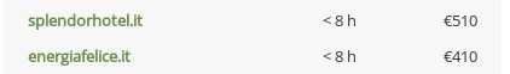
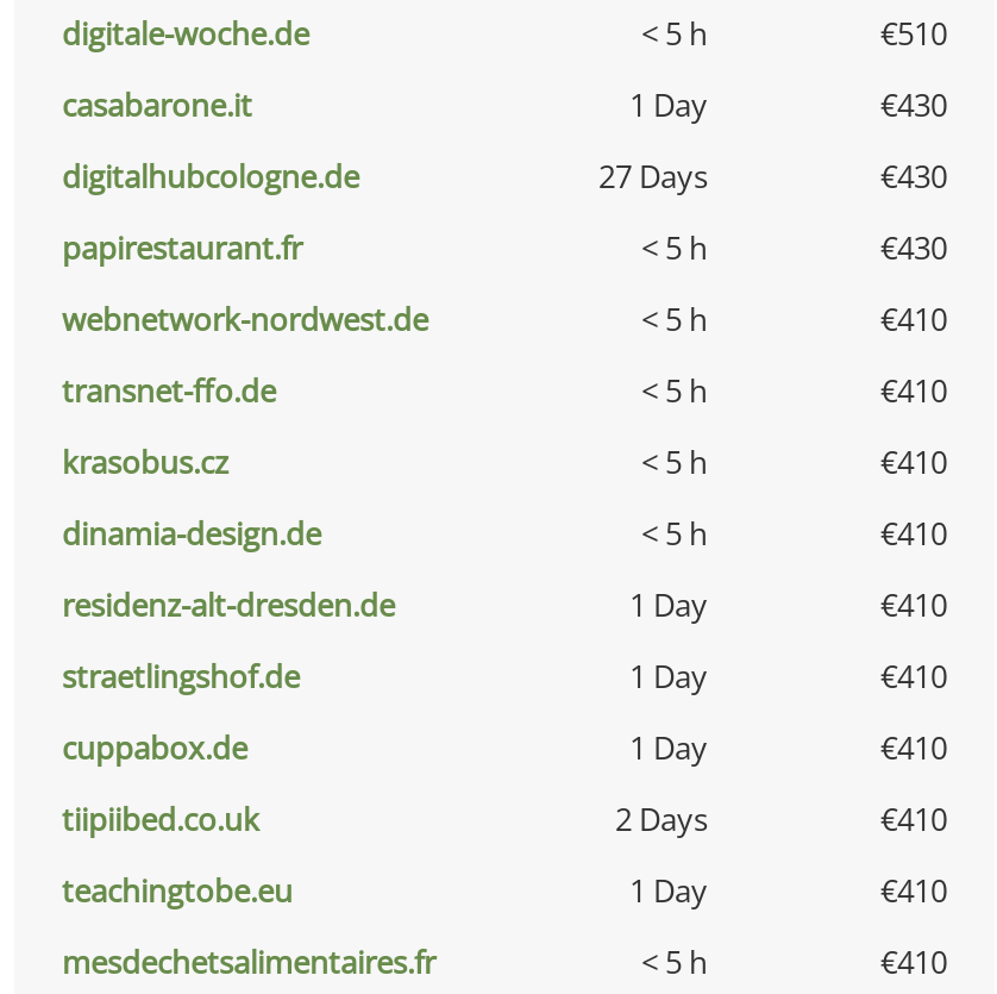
[28,9,356,30] splendorhotel.it | < 8 h -> [62,11,708,54] digitale-woche.de | < 5 h
[28,45,356,66] energiafelice.it | < 8 h -> [62,82,947,982] casabarone.it | 1 Day | €430 | digitalhubcologne.de | 27 Days | €430 | papirestaurant.fr | < 5 h | €430 | webnetwork-nordwest.de | < 5 h | €410 | transnet-ffo.de | < 5 h | €410 | krasobus.cz | < 5 h | €410 | dinamia-design.de | < 5 h | €410 | residenz-alt-dresden.de | 1 Day | €410 | straetlingshof.de | 1 Day | €410 | cuppabox.de | 1 Day | €410 | tiipiibed.co.uk | 2 Days | €410 | teachingtobe.eu | 1 Day | €410 | mesdechetsalimentaires.fr | < 5 h

